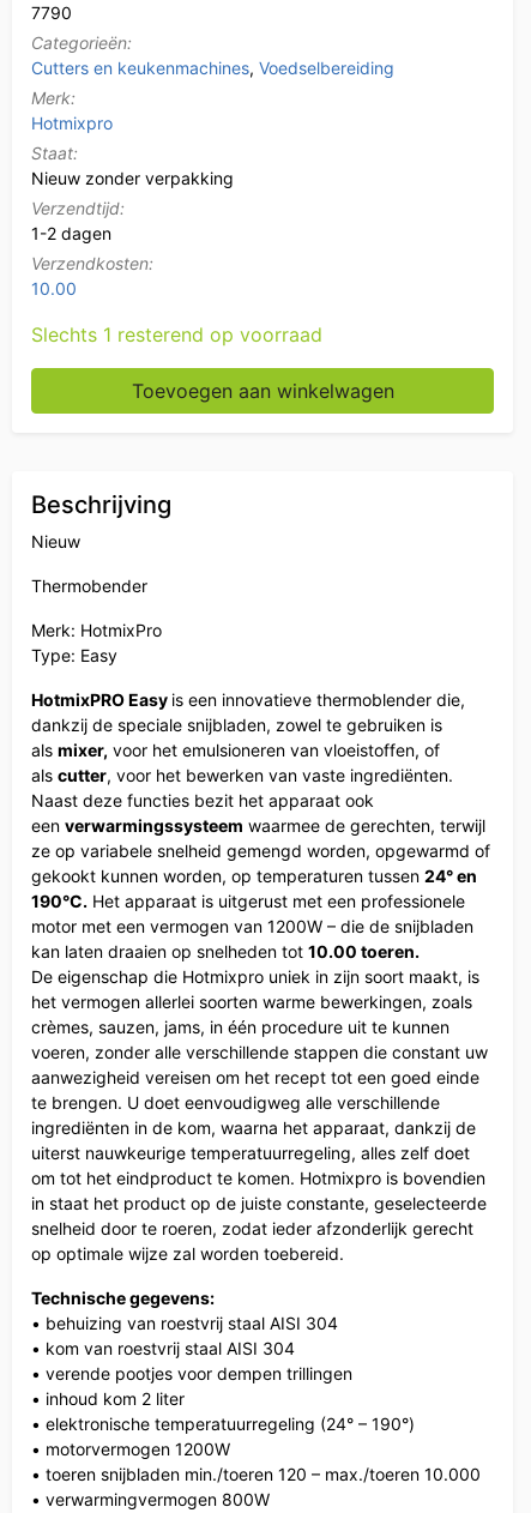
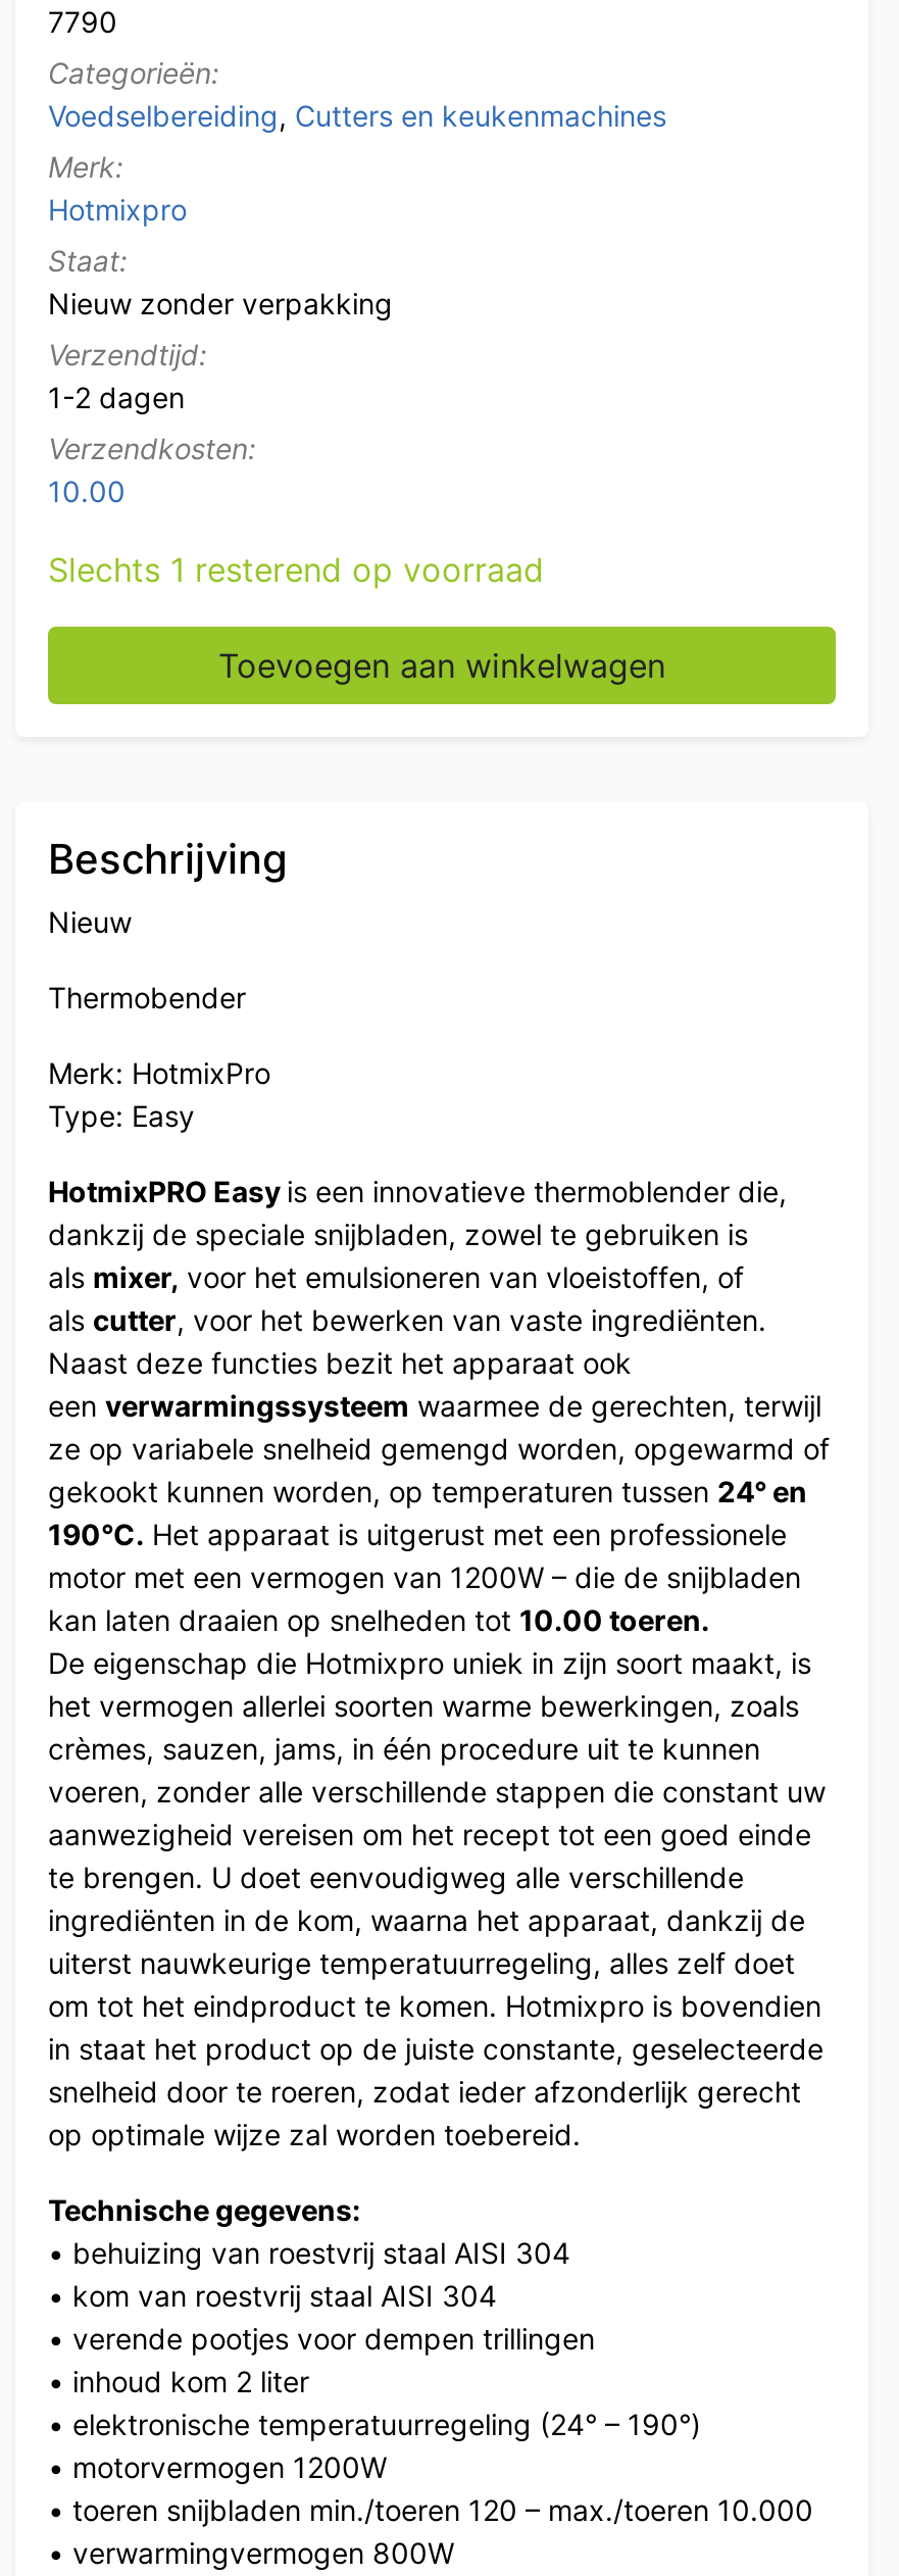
[31,57,394,78] Cutters en keukenmachines, Voedselbereiding -> [48,98,666,132] Voedselbereiding, Cutters en keukenmachines

